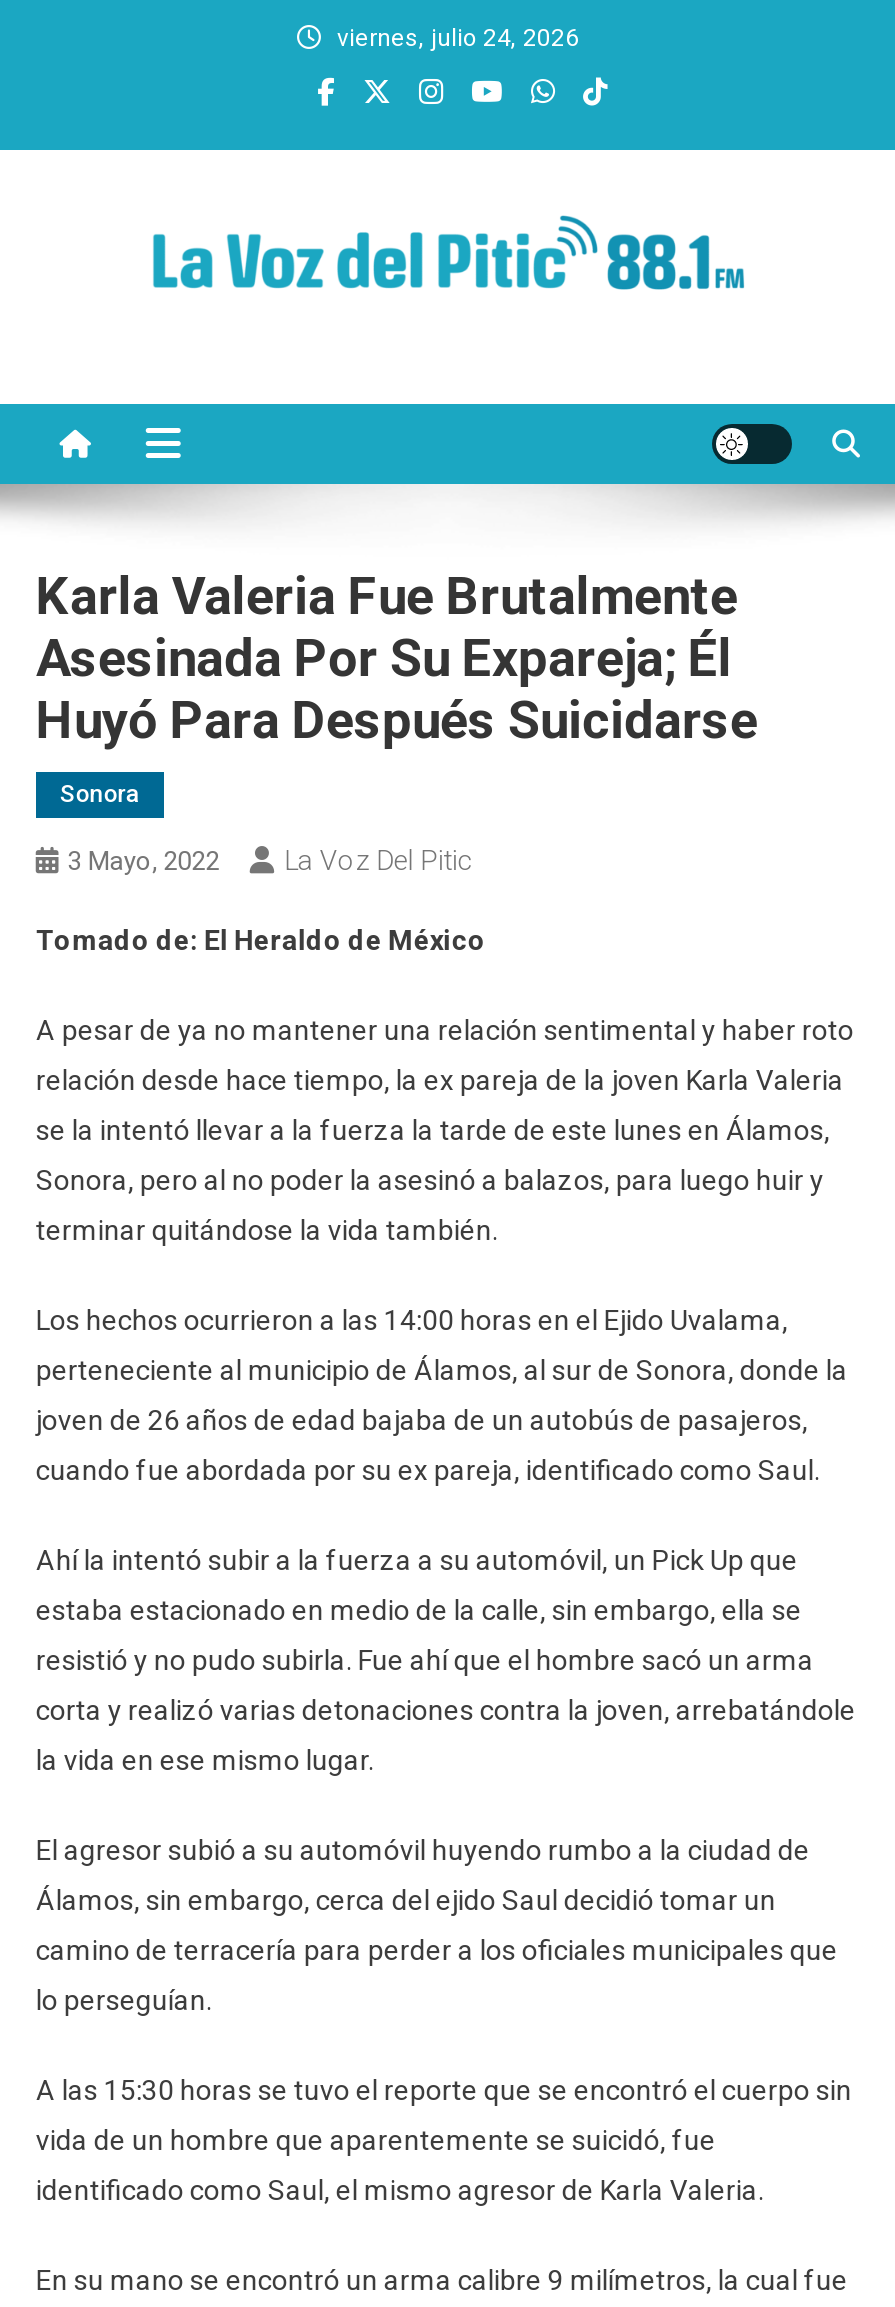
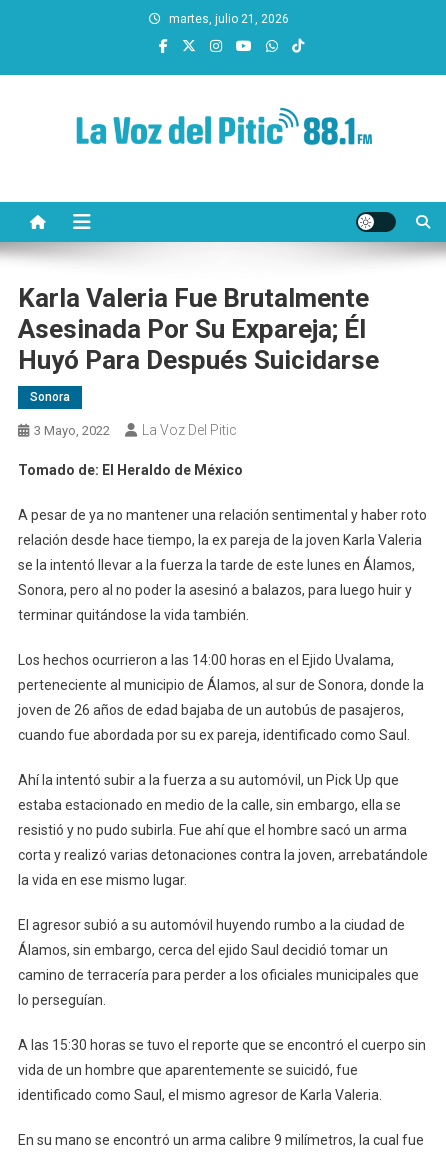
[337,24,579,52] viernes, julio 24, 2026 -> [169,12,289,26] martes, julio 21, 2026

